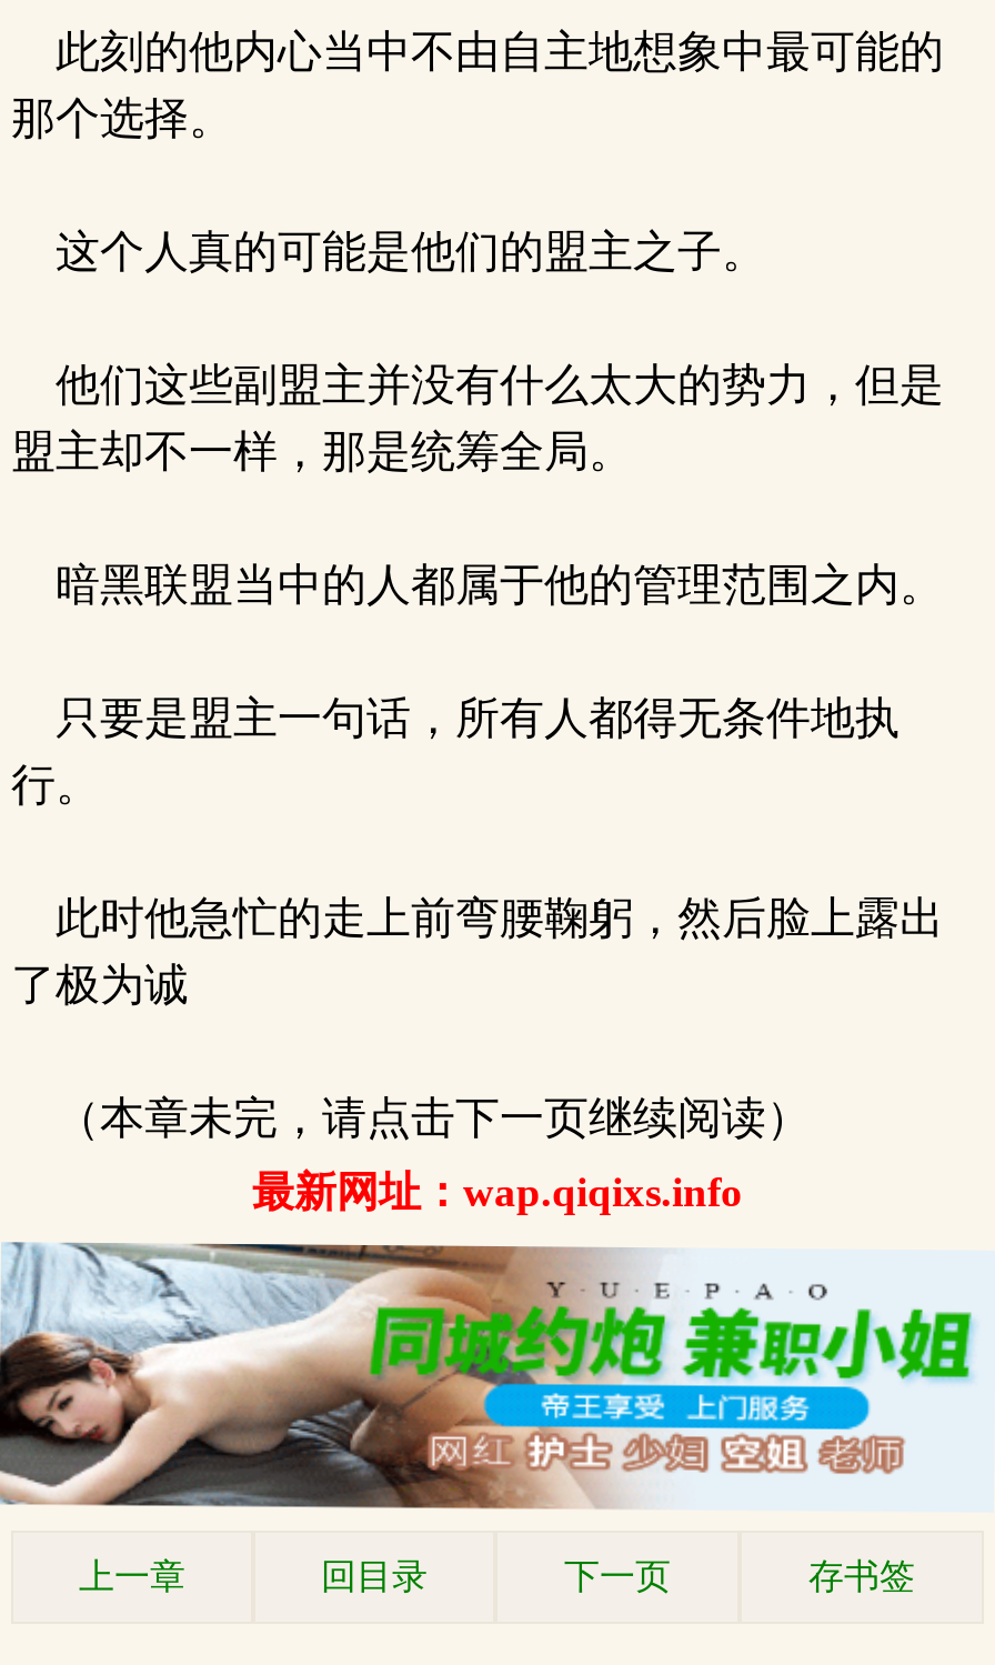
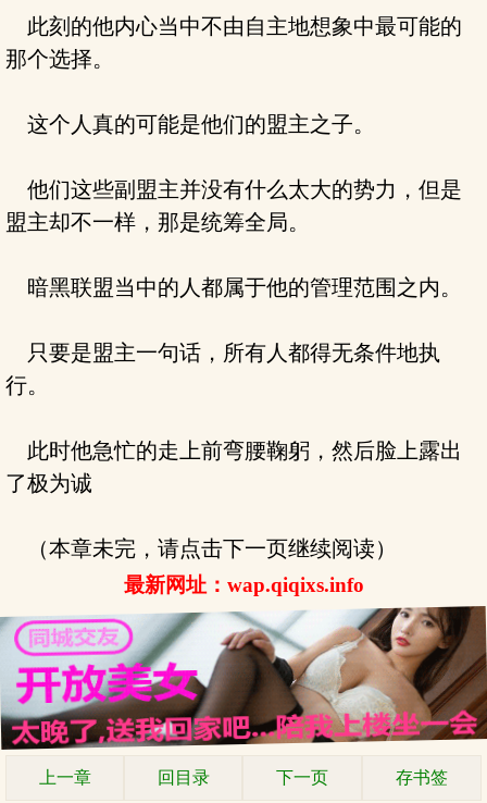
[7,1235,988,1519] [image] -> [3,605,484,751] [image]

